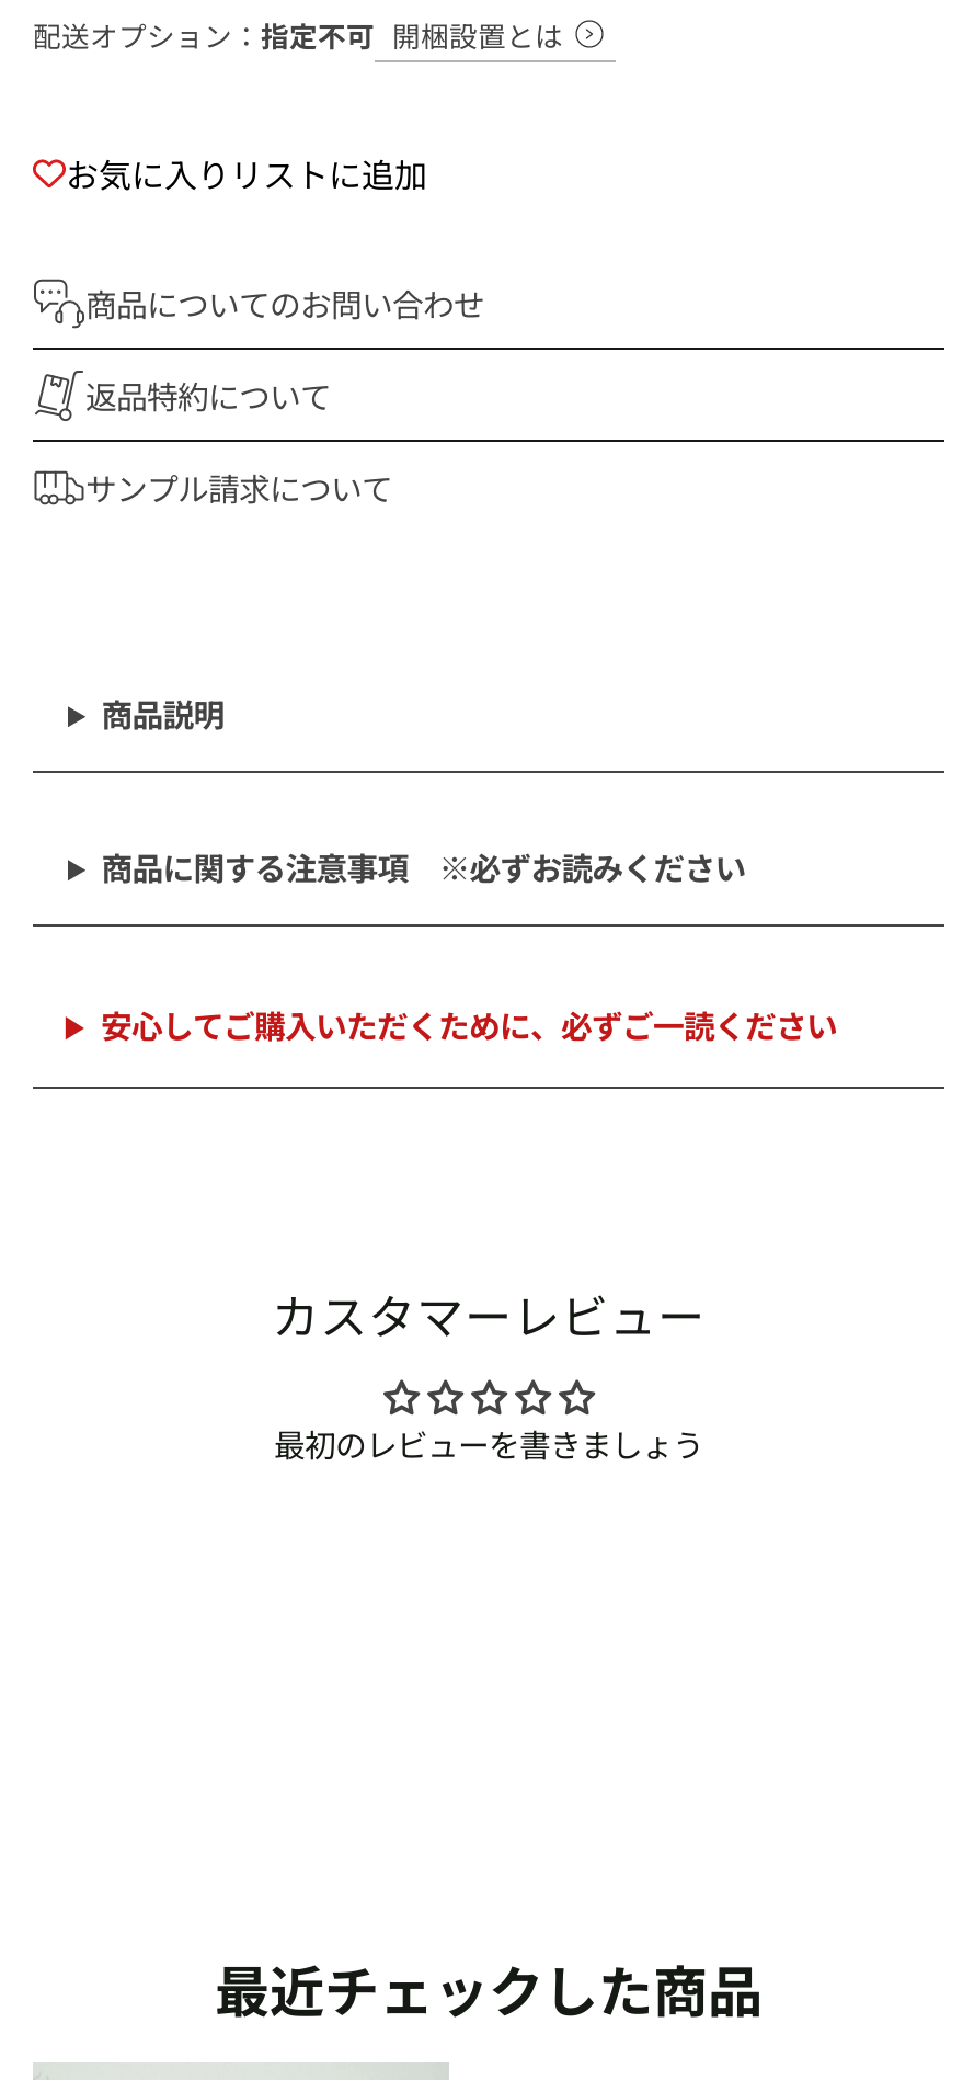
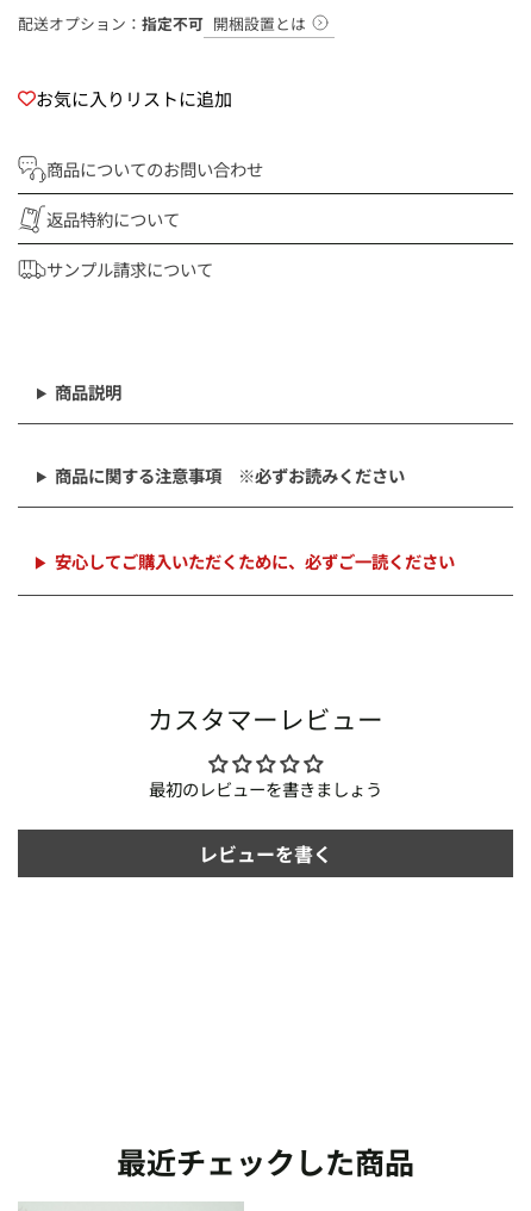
none -> [199,839,332,868] レビューを書く

